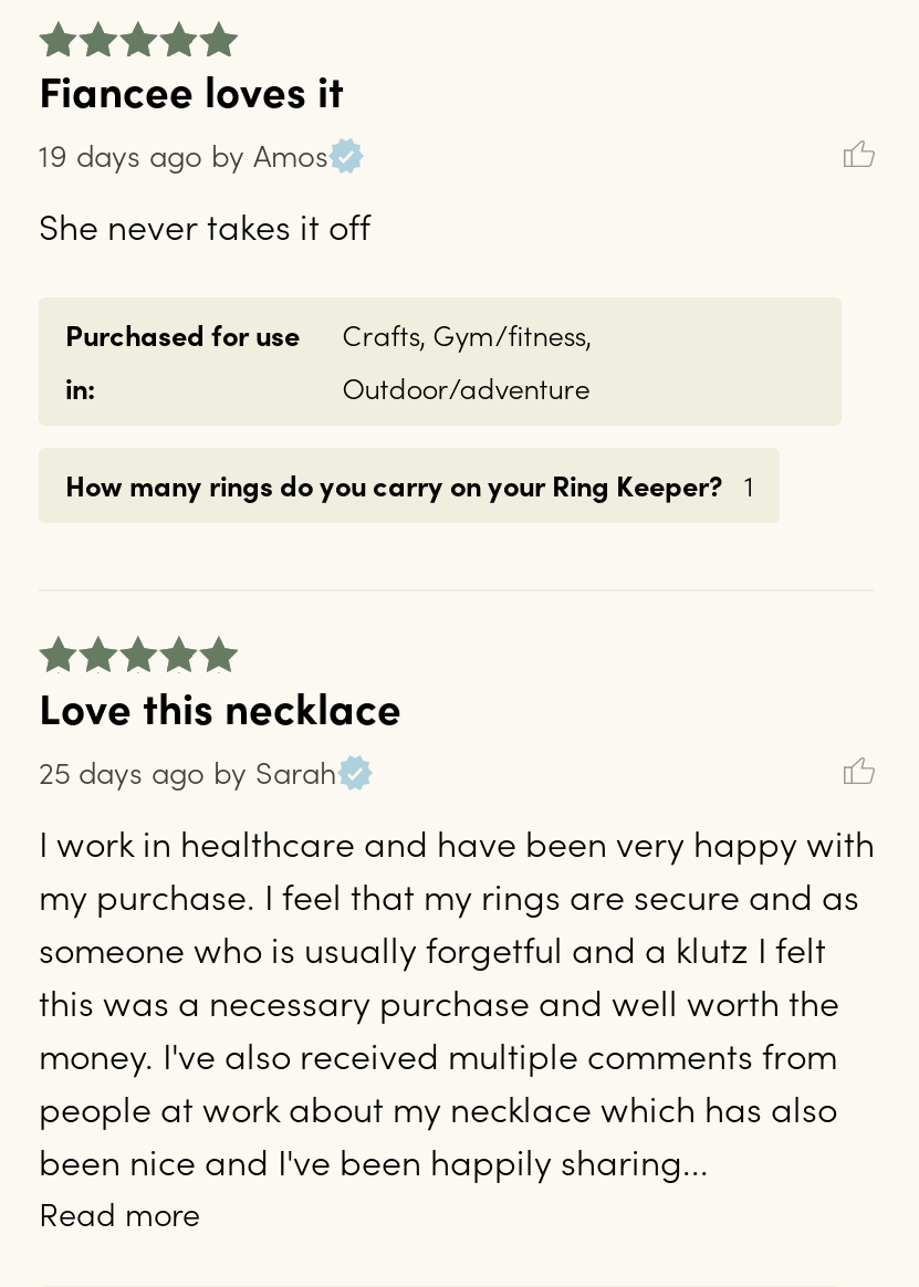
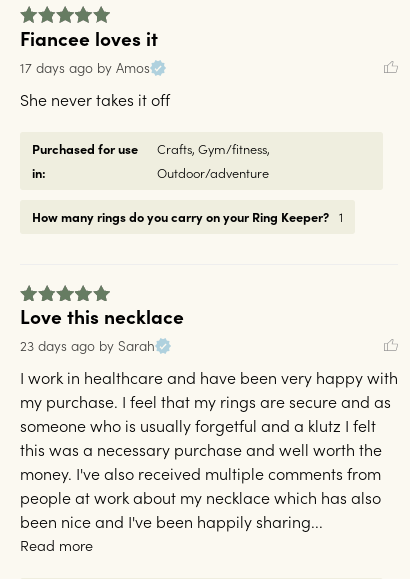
[39,134,328,176] 19 days ago by Amos -> [20,58,150,77] 17 days ago by Amos
[39,751,337,793] 25 days ago by Sarah -> [20,336,155,355] 23 days ago by Sarah

